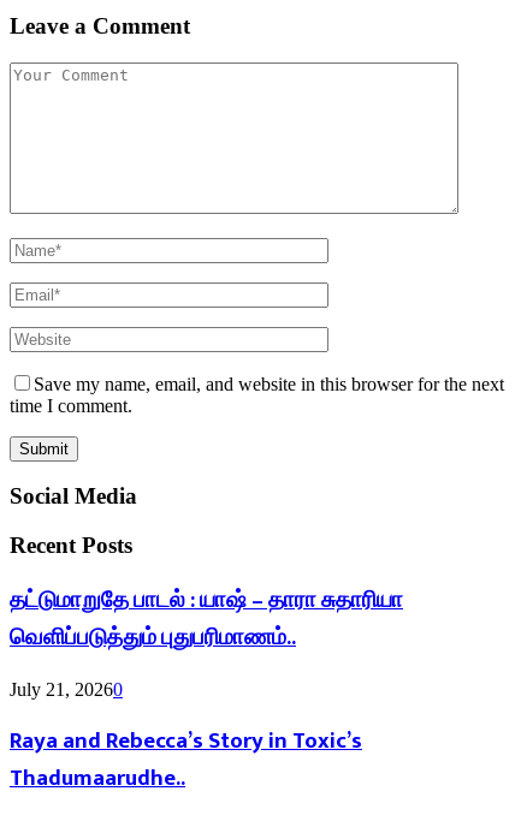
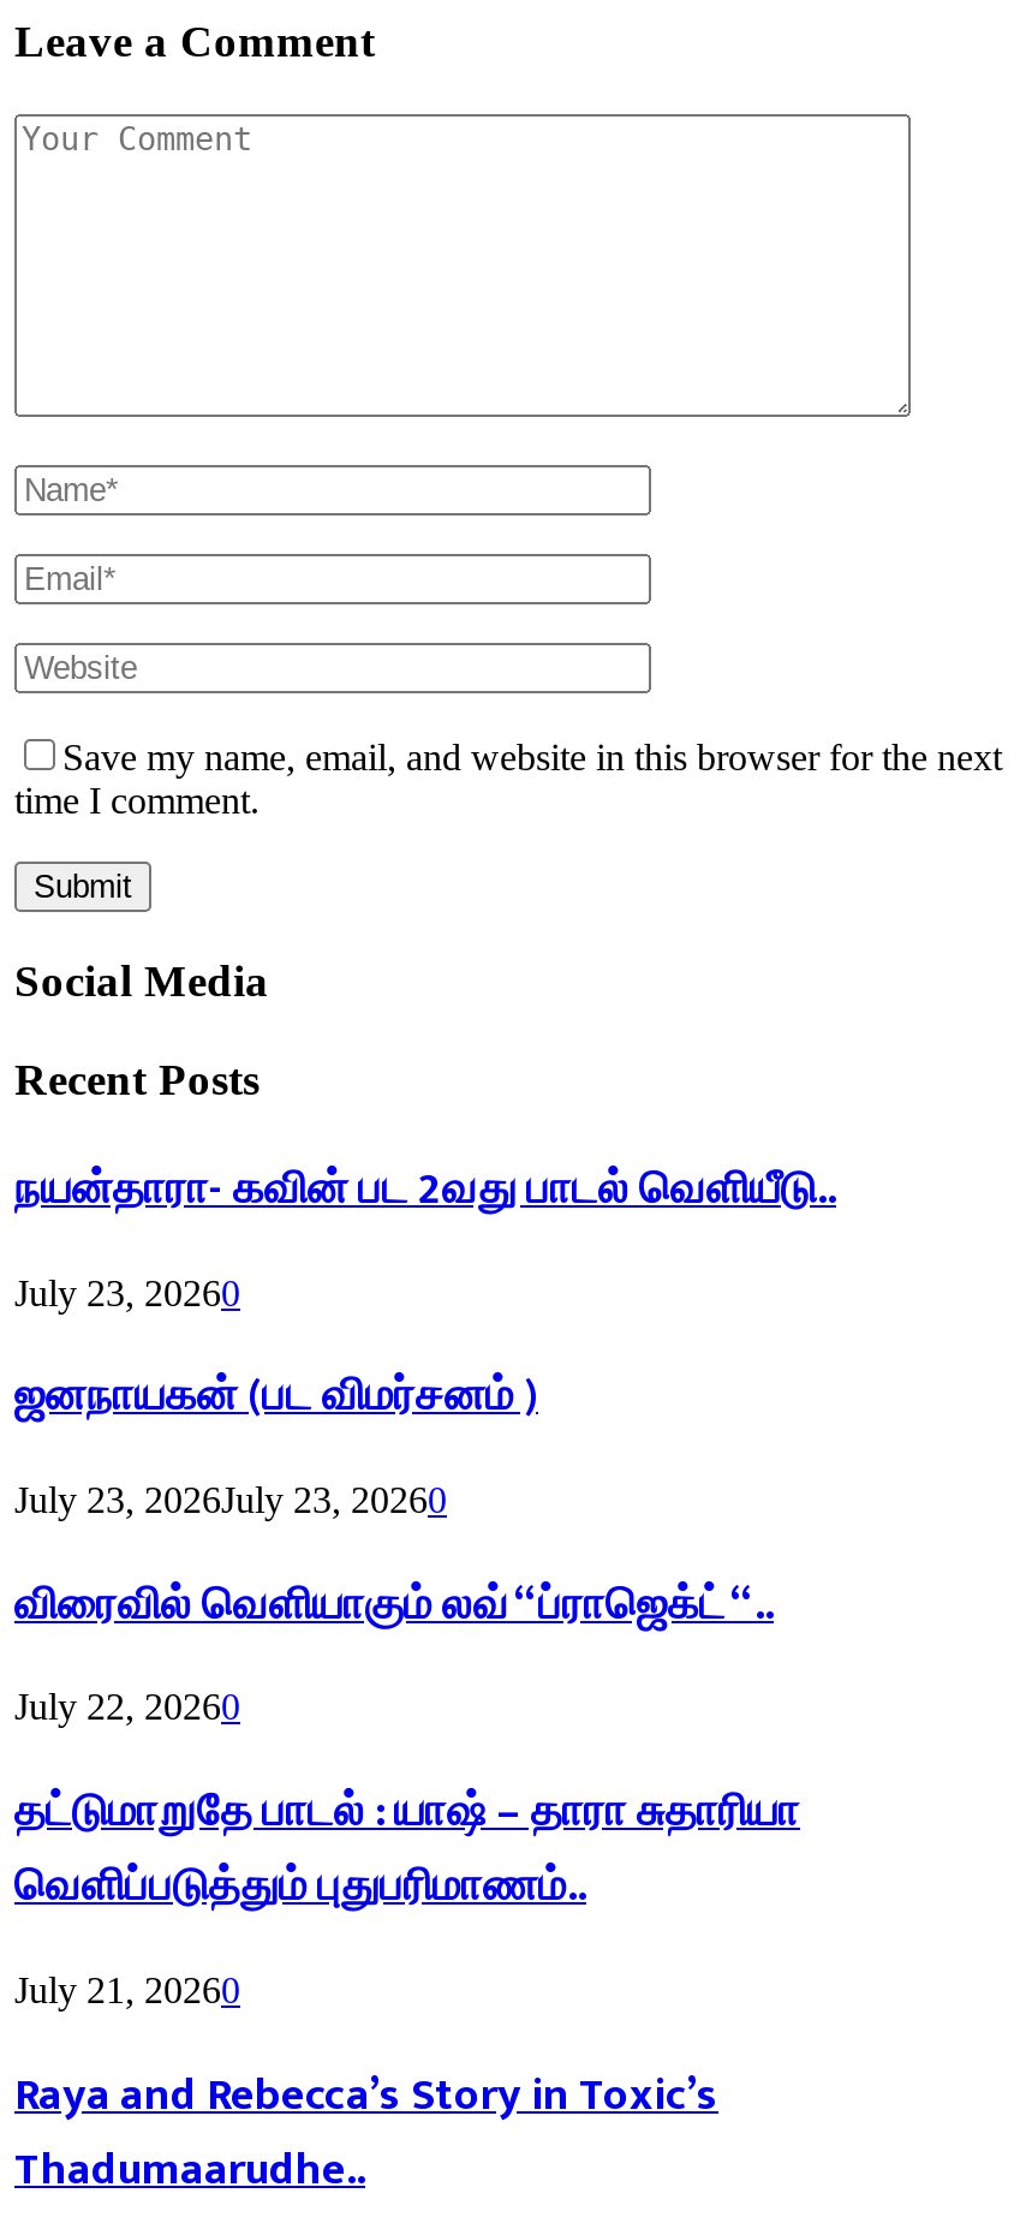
none -> [14,1152,836,1728] நயன்தாரா- கவின் பட 2வது பாடல் வெளியீடு.. | July 23, 20260 | ஜனநாயகன் (பட விமர்சனம் ) | July 23, 2026July 23, 20260 | விரைவில் வெளியாகும் லவ் “ப்ராஜெக்ட் “.. | July 22, 20260

